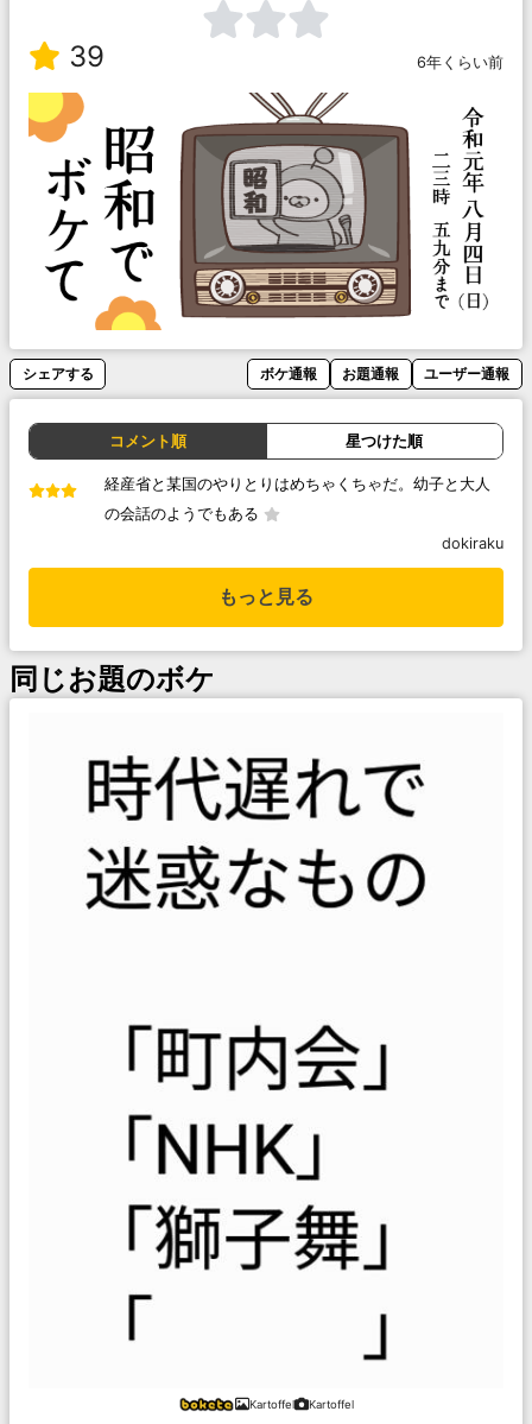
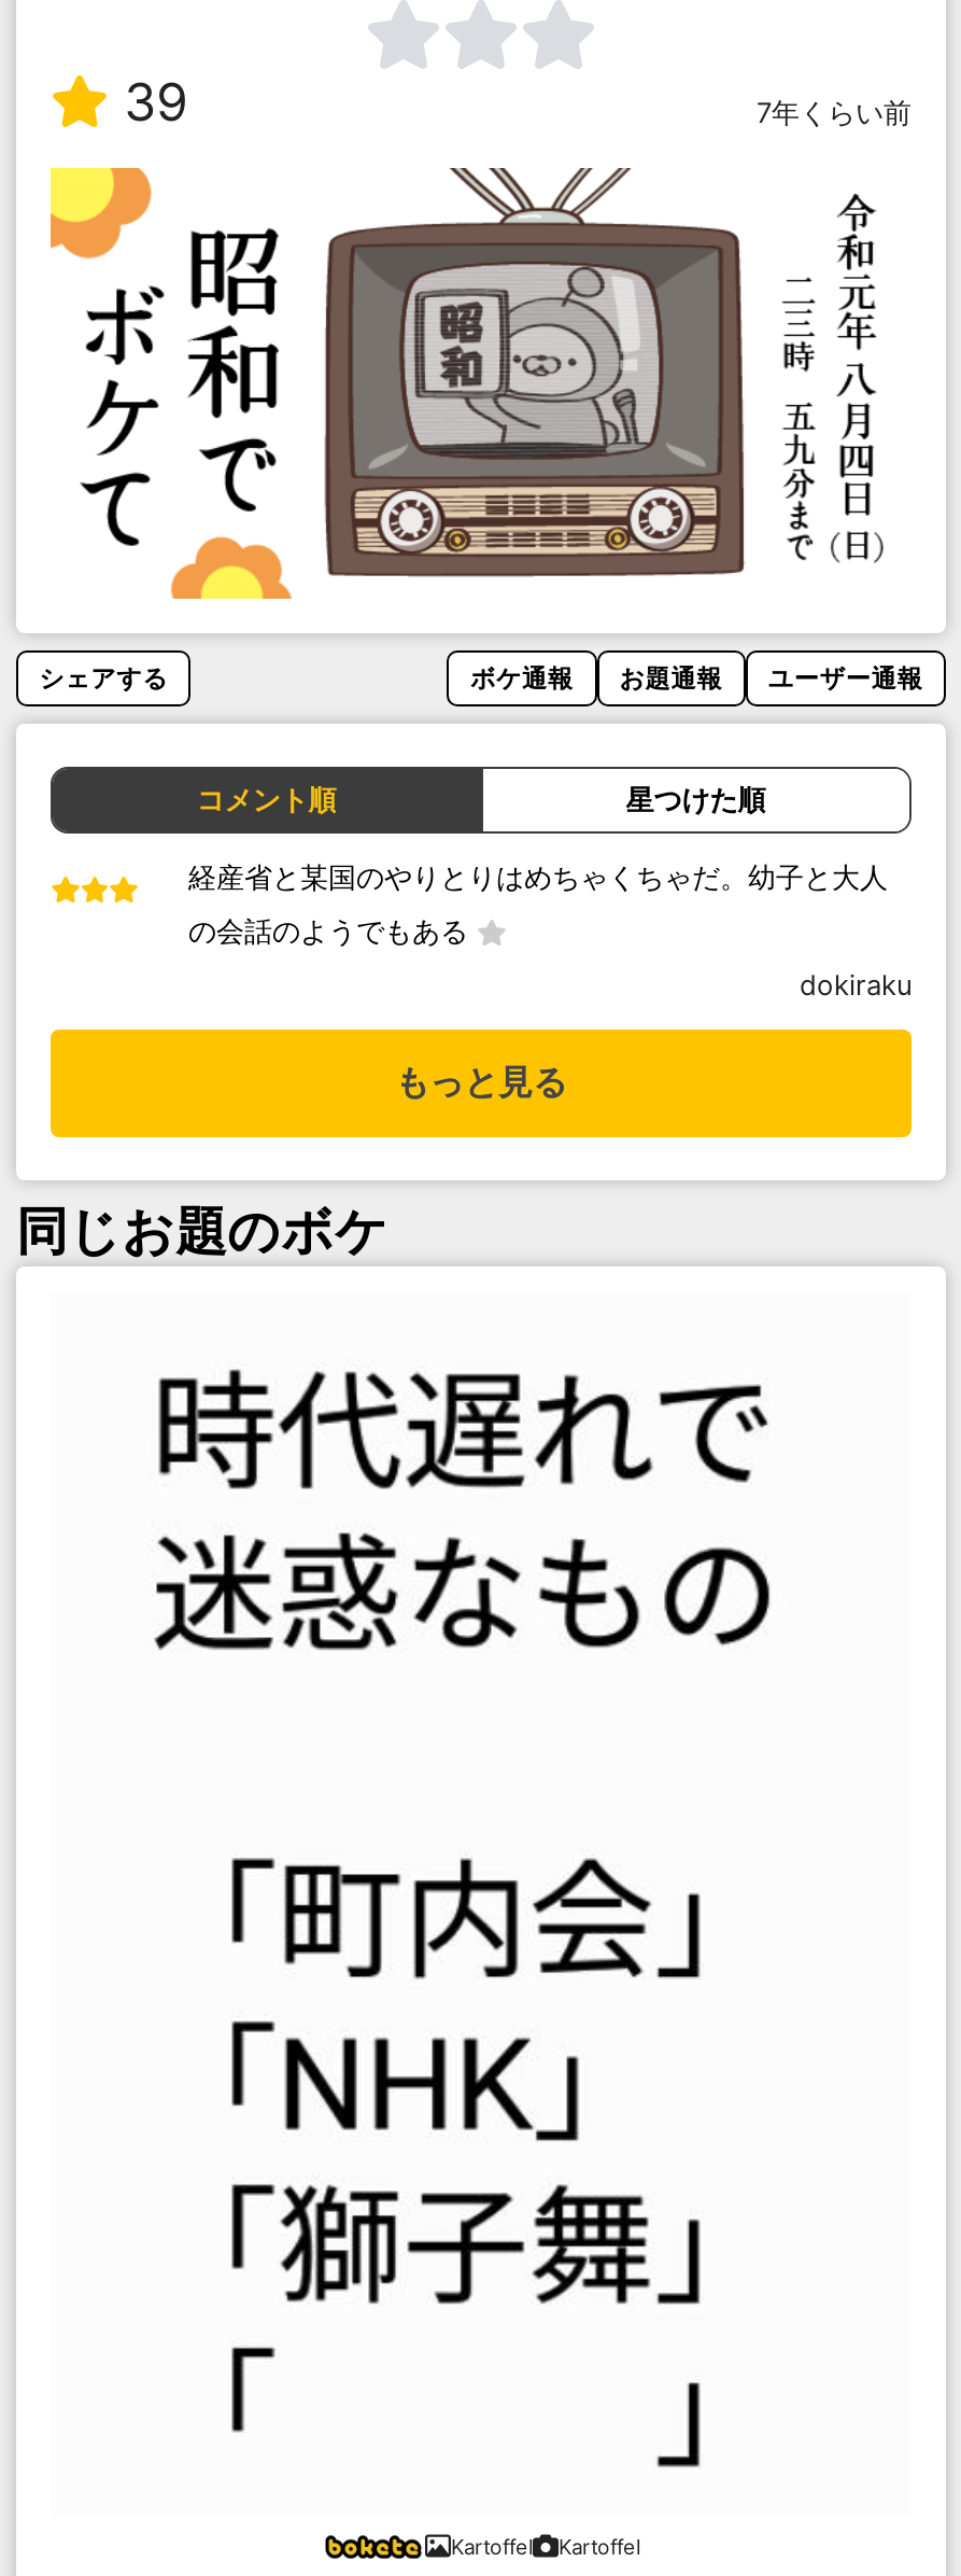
[417,53,503,71] 6年くらい前 -> [757,96,911,128] 7年くらい前

